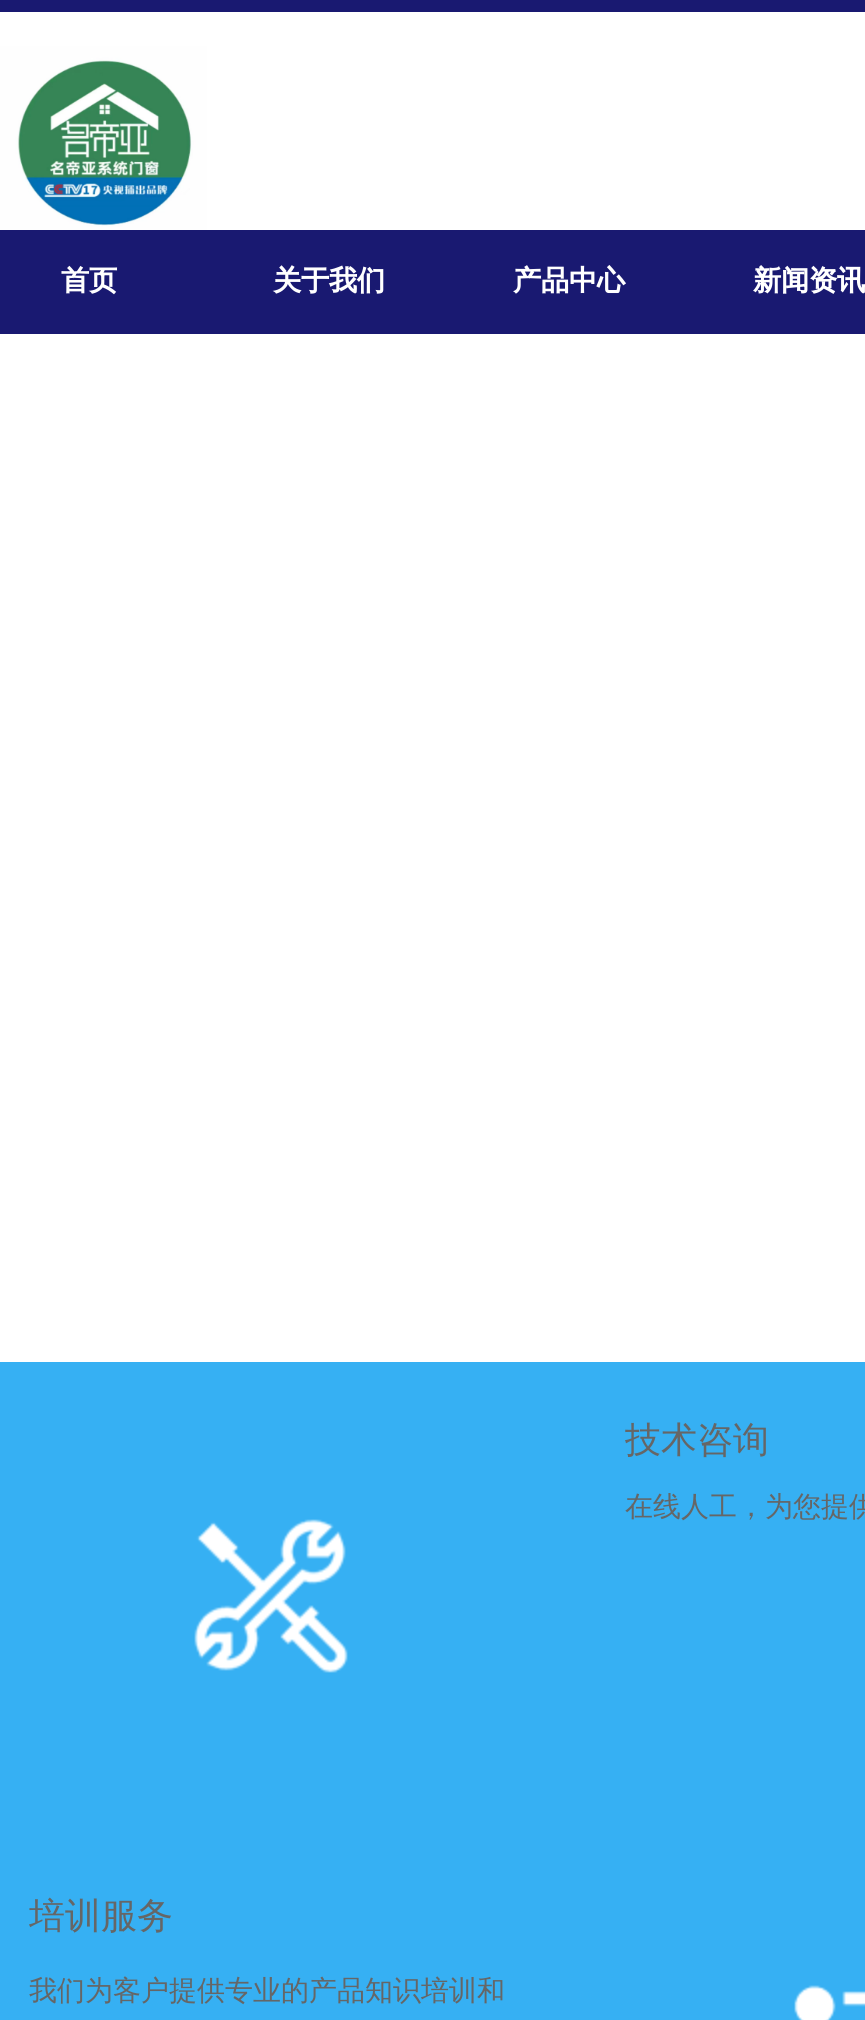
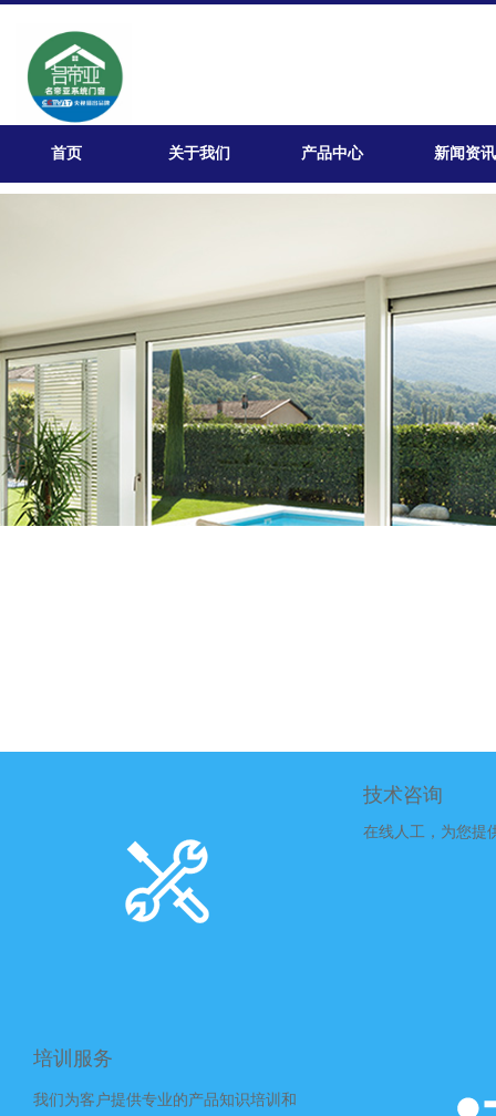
none -> [3,194,493,527] [image]

